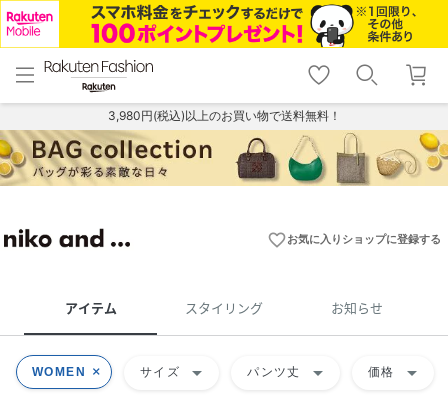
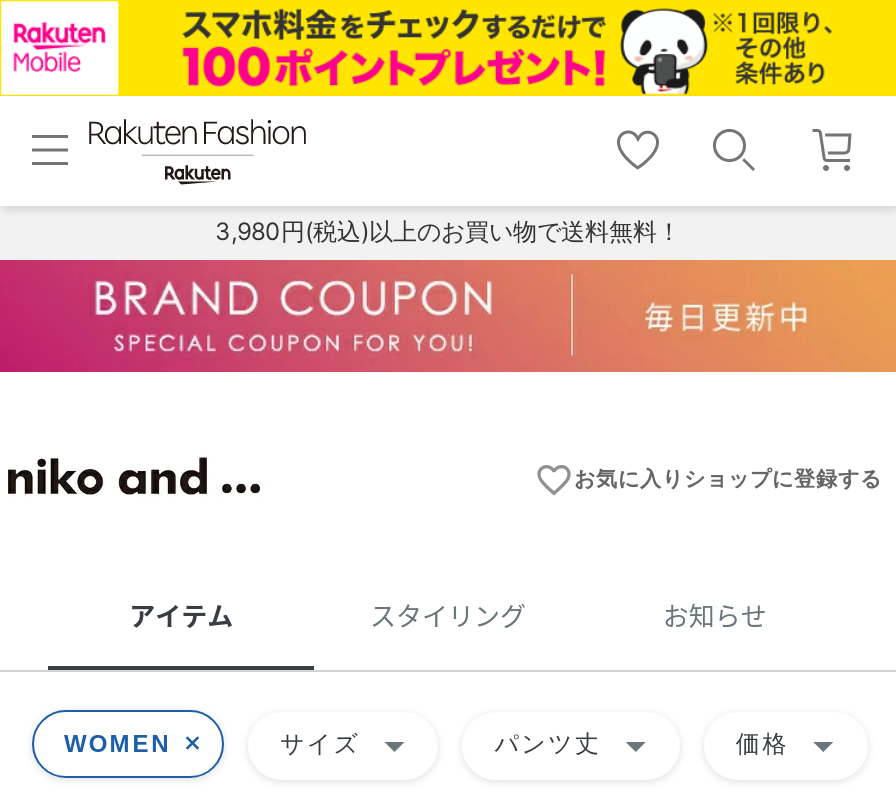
[3,130,445,186] [image] -> [6,258,890,374] [image]

